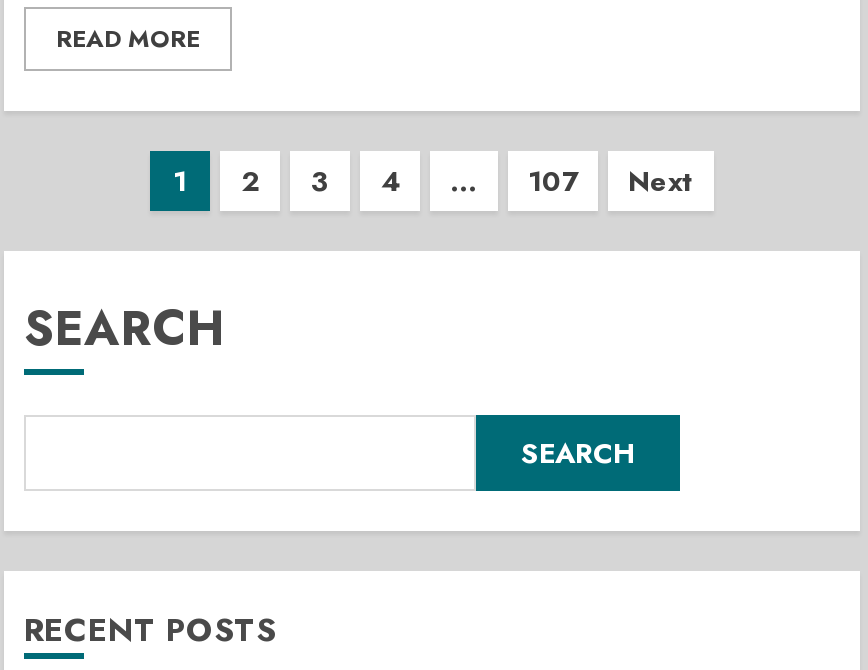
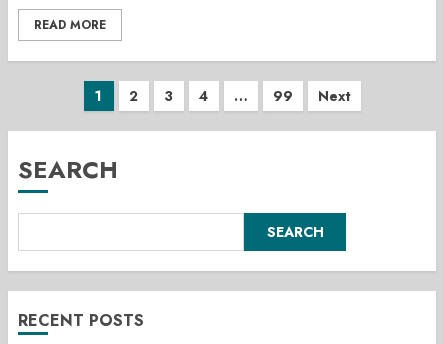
[528,161,578,201] 107 -> [272,86,292,106] 99

